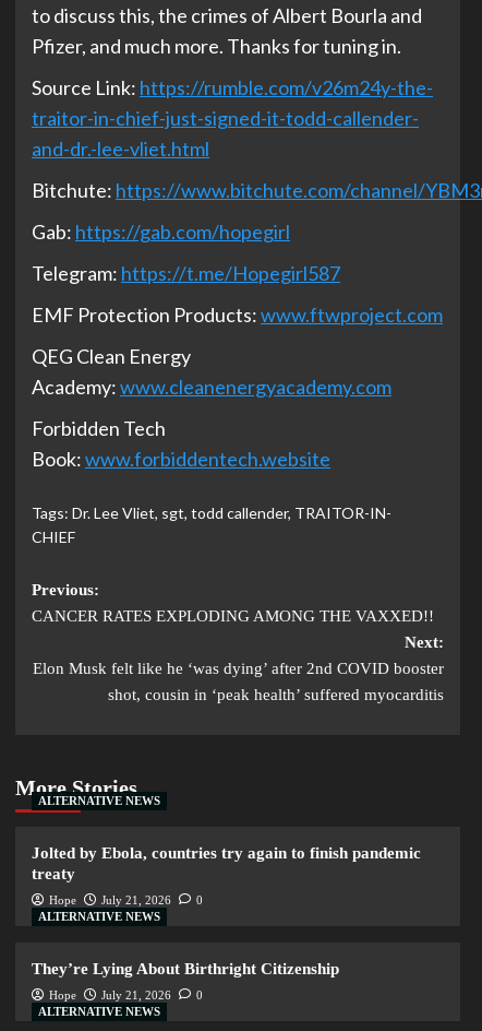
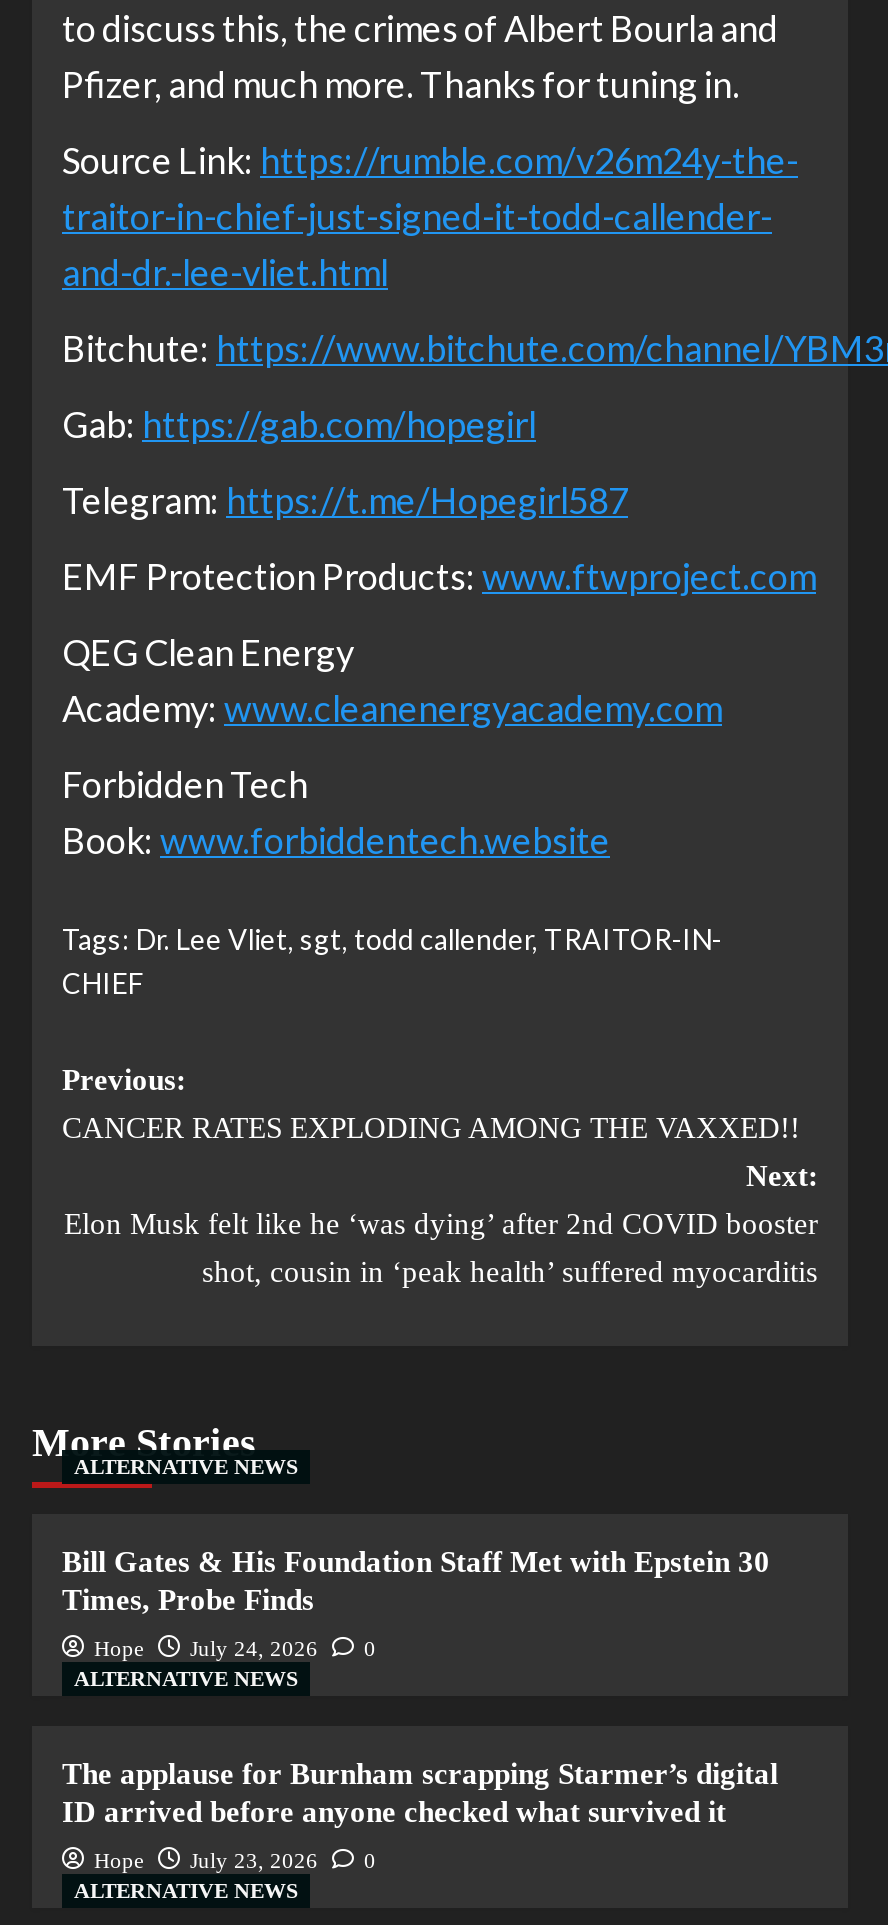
[32,844,421,882] Jolted by Ebola, countries try again to finish pandemic | treaty -> [62,1546,770,1616] Bill Gates & His Foundation Staff Met with Epstein 30 | Times, Probe Finds
[49,893,203,906] Hope July 21, 2026 0 -> [94,1636,376,1660] Hope July 24, 2026 0
[32,960,339,977] They’re Lying About Birthright Citizenship -> [62,1758,778,1828] The applause for Burnham scrapping Starmer’s digital | ID arrived before anyone checked what survived it
[49,988,203,1001] Hope July 21, 2026 0 -> [94,1848,376,1872] Hope July 23, 2026 0

